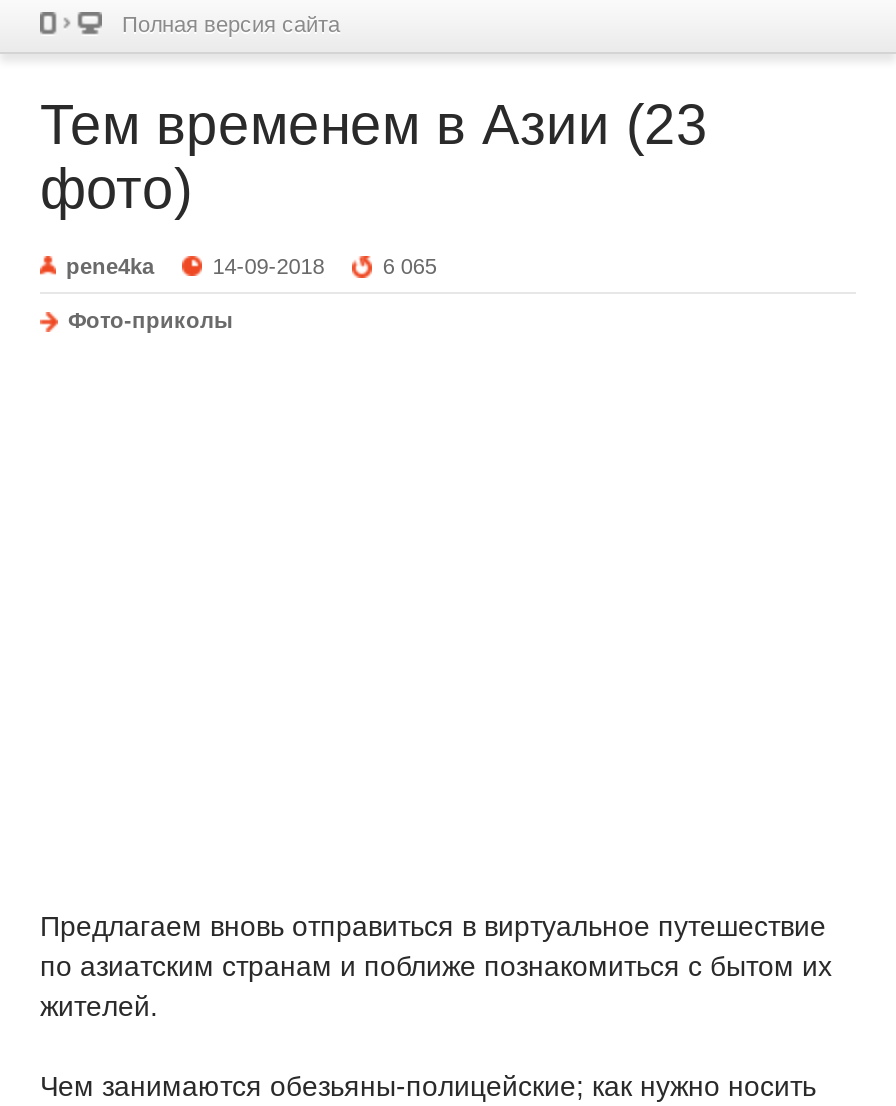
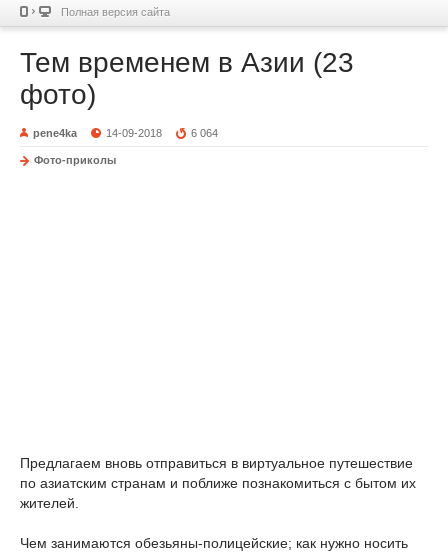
[383,254,437,278] 6 065 -> [191,127,218,139] 6 064

